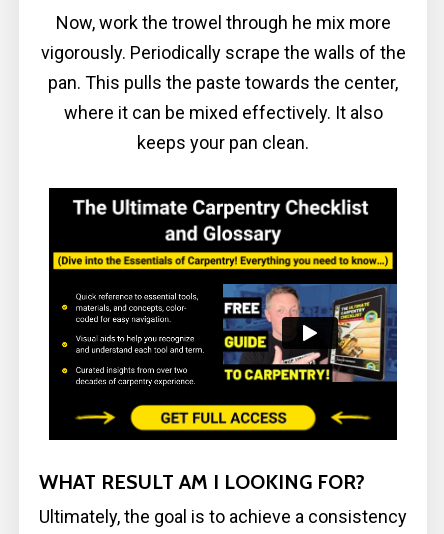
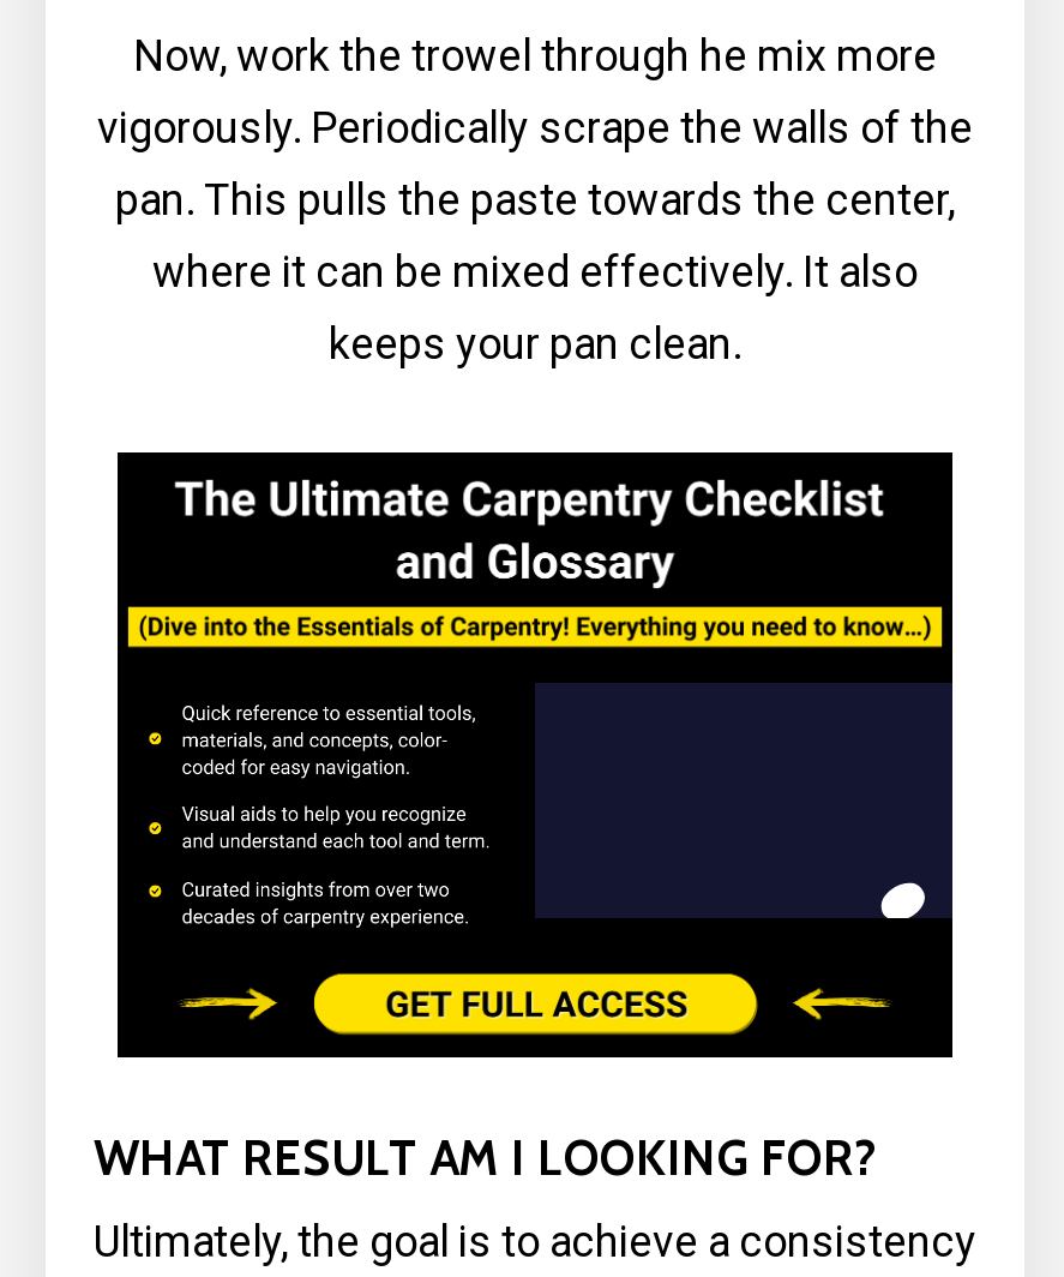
[223,284,397,383] [image] -> none

